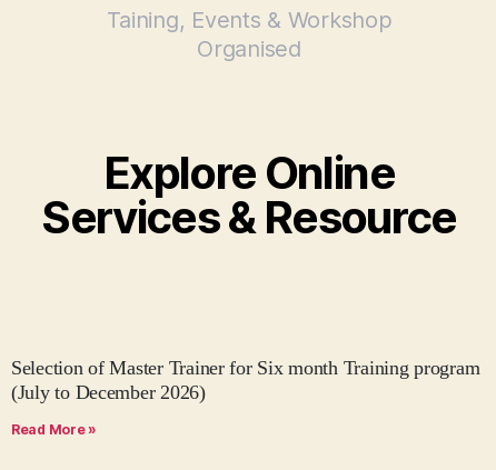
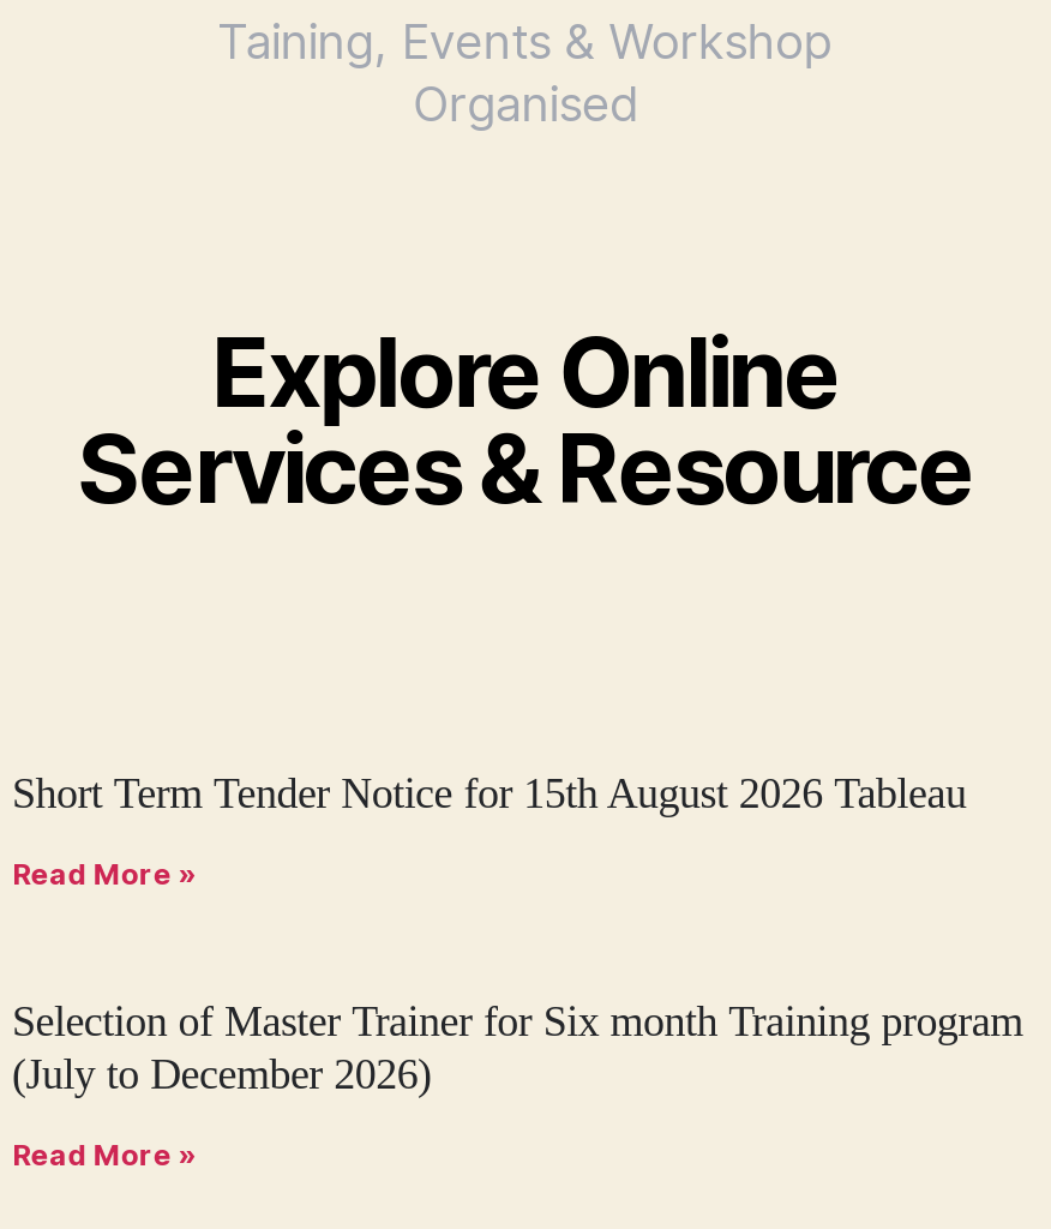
none -> [12,769,966,891] Short Term Tender Notice for 15th August 2026 Tableau | Read More »

